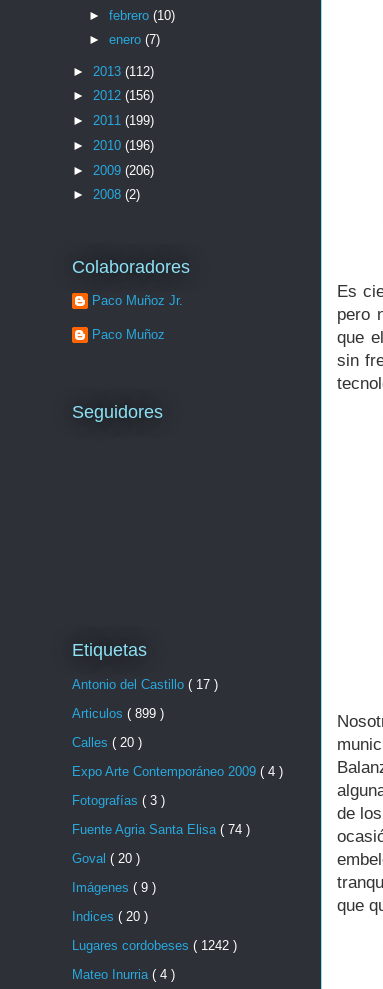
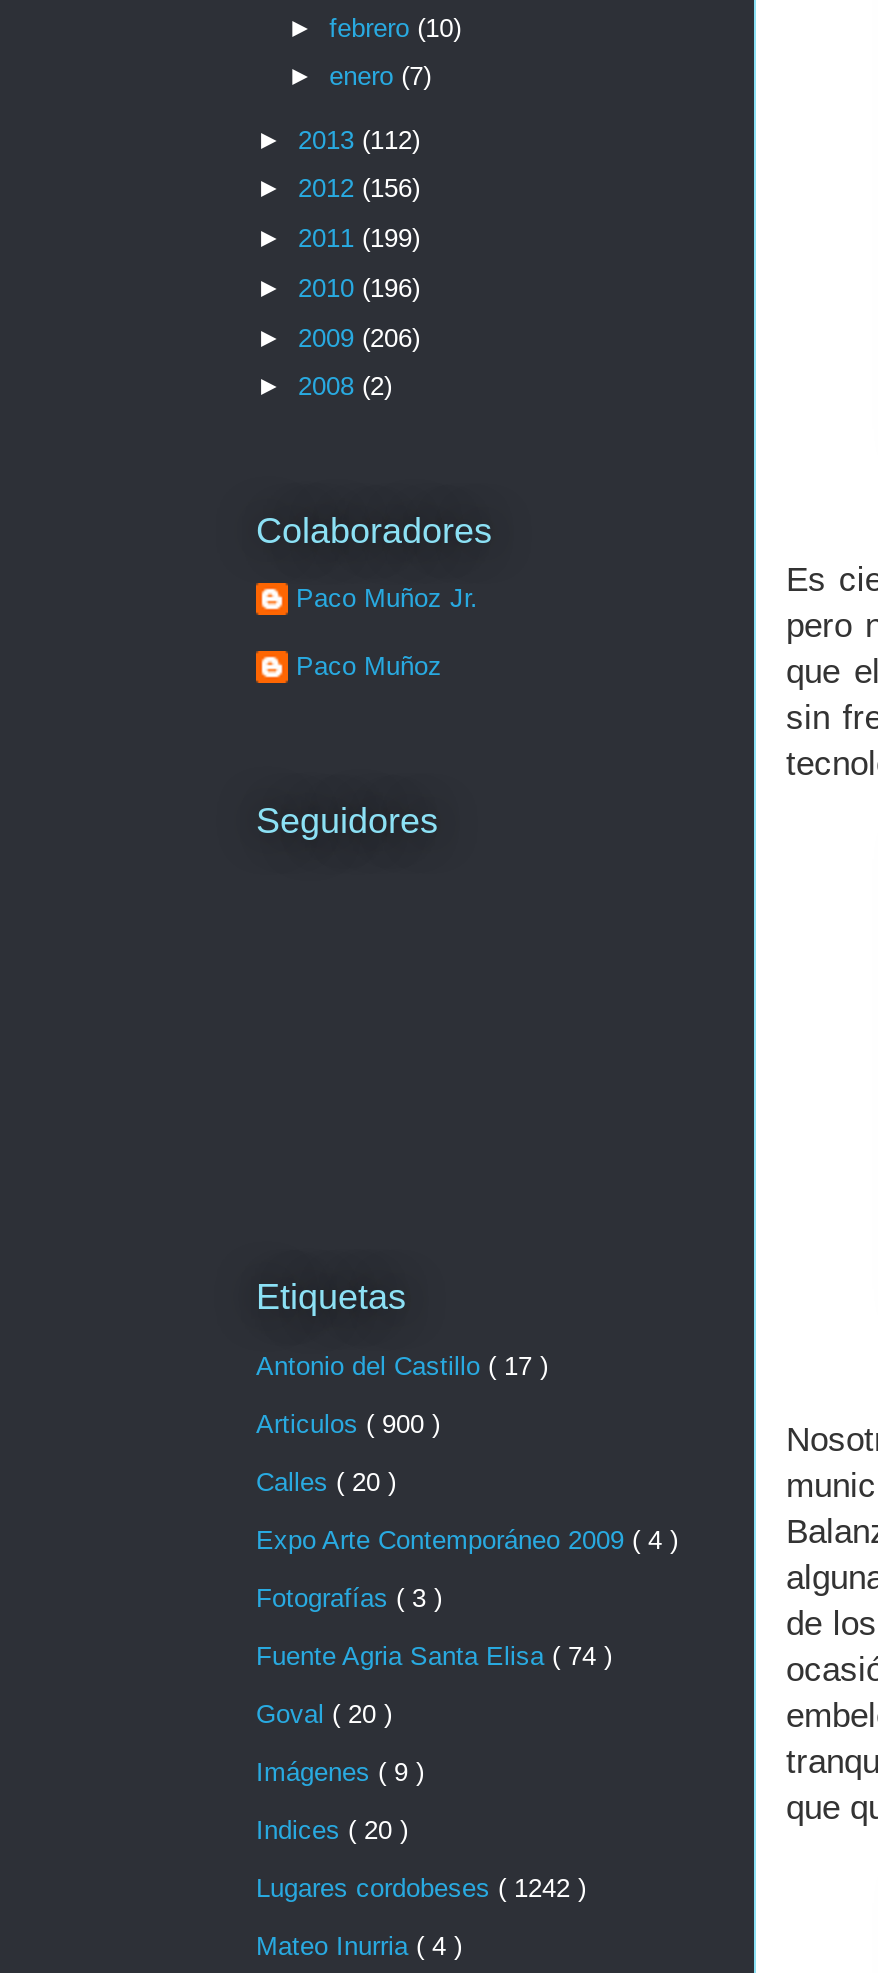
[72,706,164,721] Articulos ( 899 ) -> [256,1409,440,1439] Articulos ( 900 )

